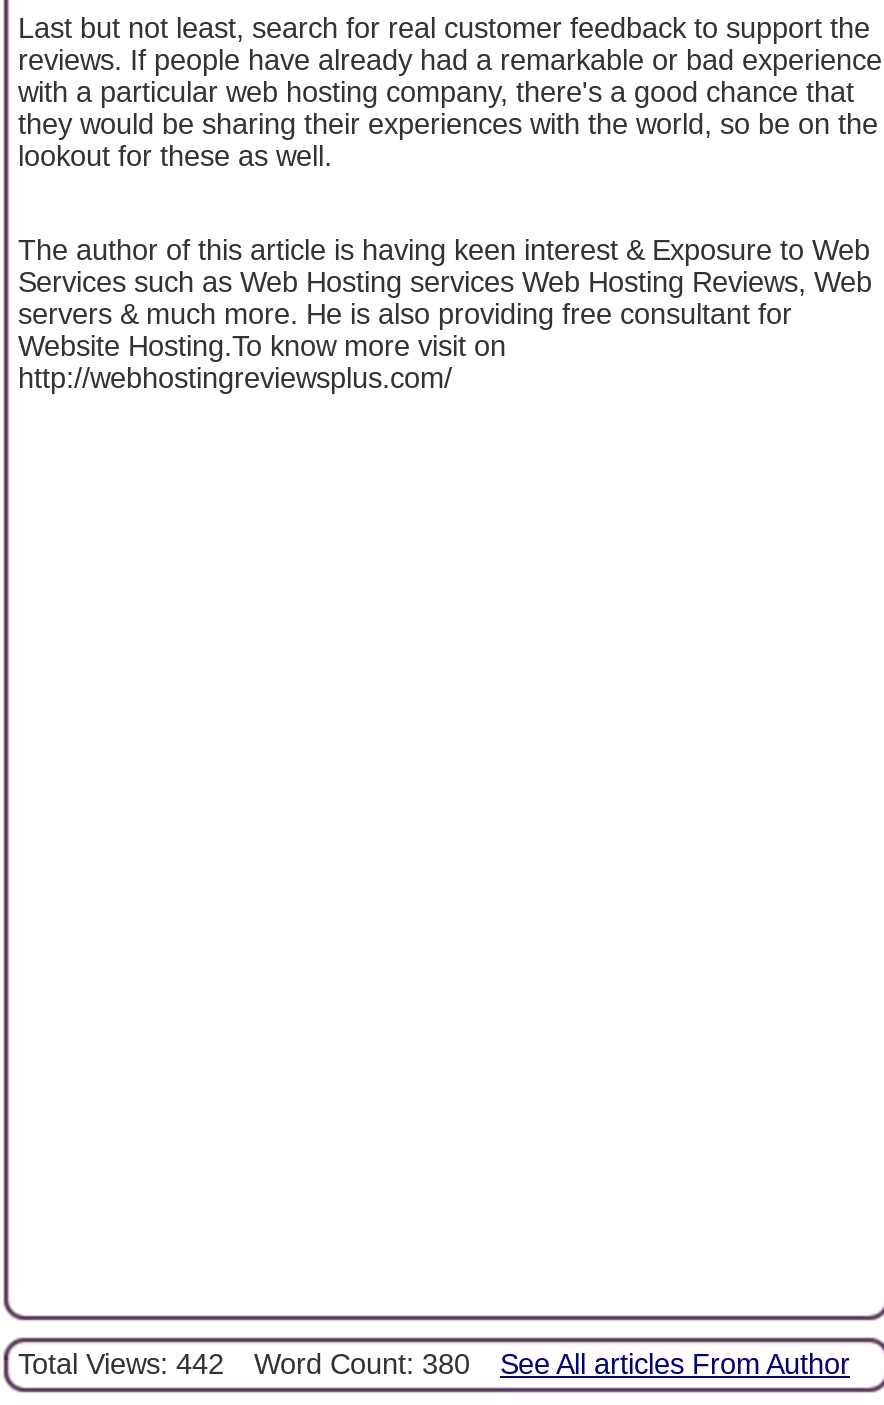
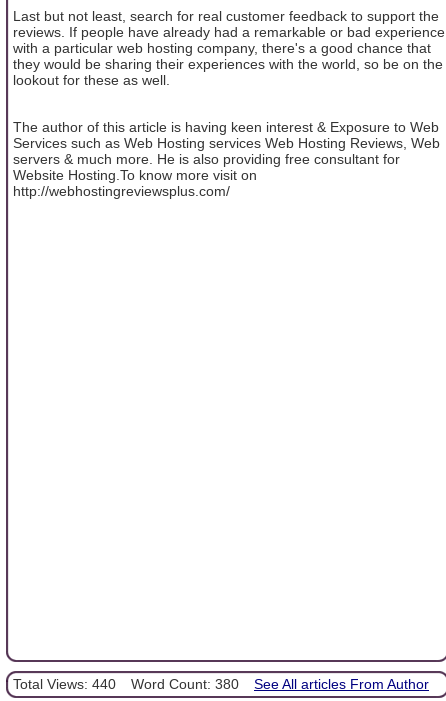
[18,1348,850,1380] Total Views: 442 Word Count: 380 See All articles From Author -> [13,676,429,692] Total Views: 440 Word Count: 380 See All articles From Author

